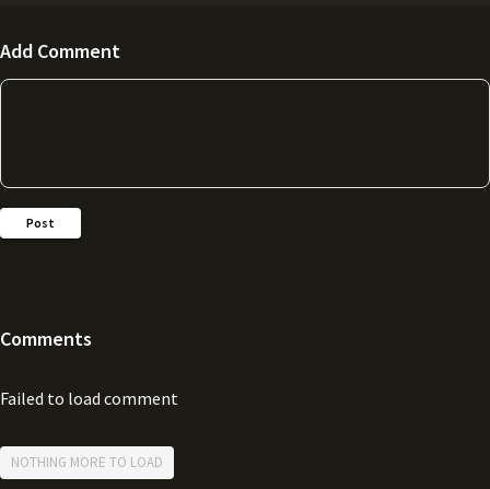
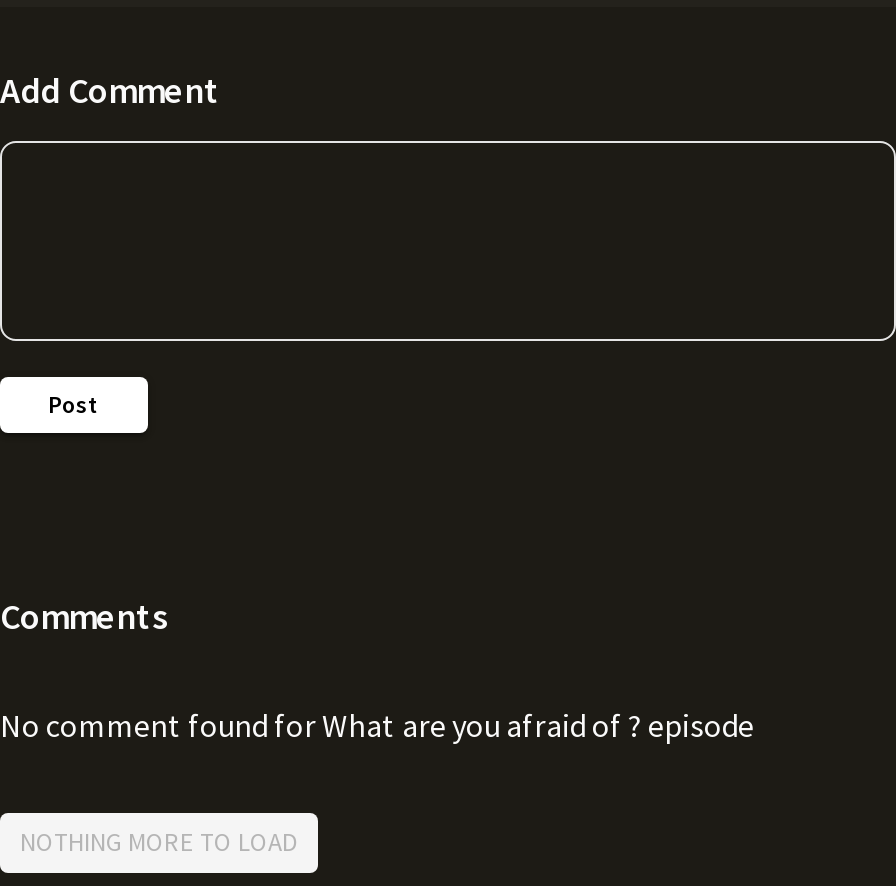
[0,387,178,409] Failed to load comment -> [0,705,754,745] No comment found for What are you afraid of ? episode

